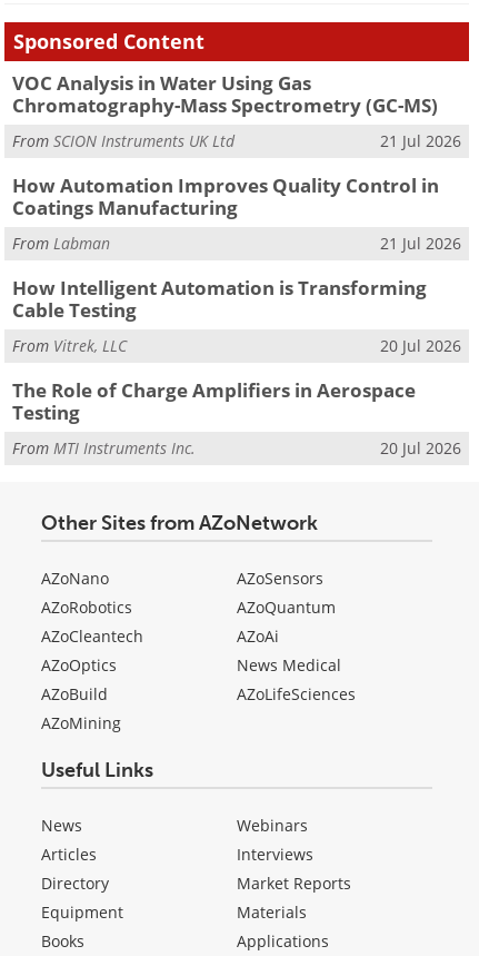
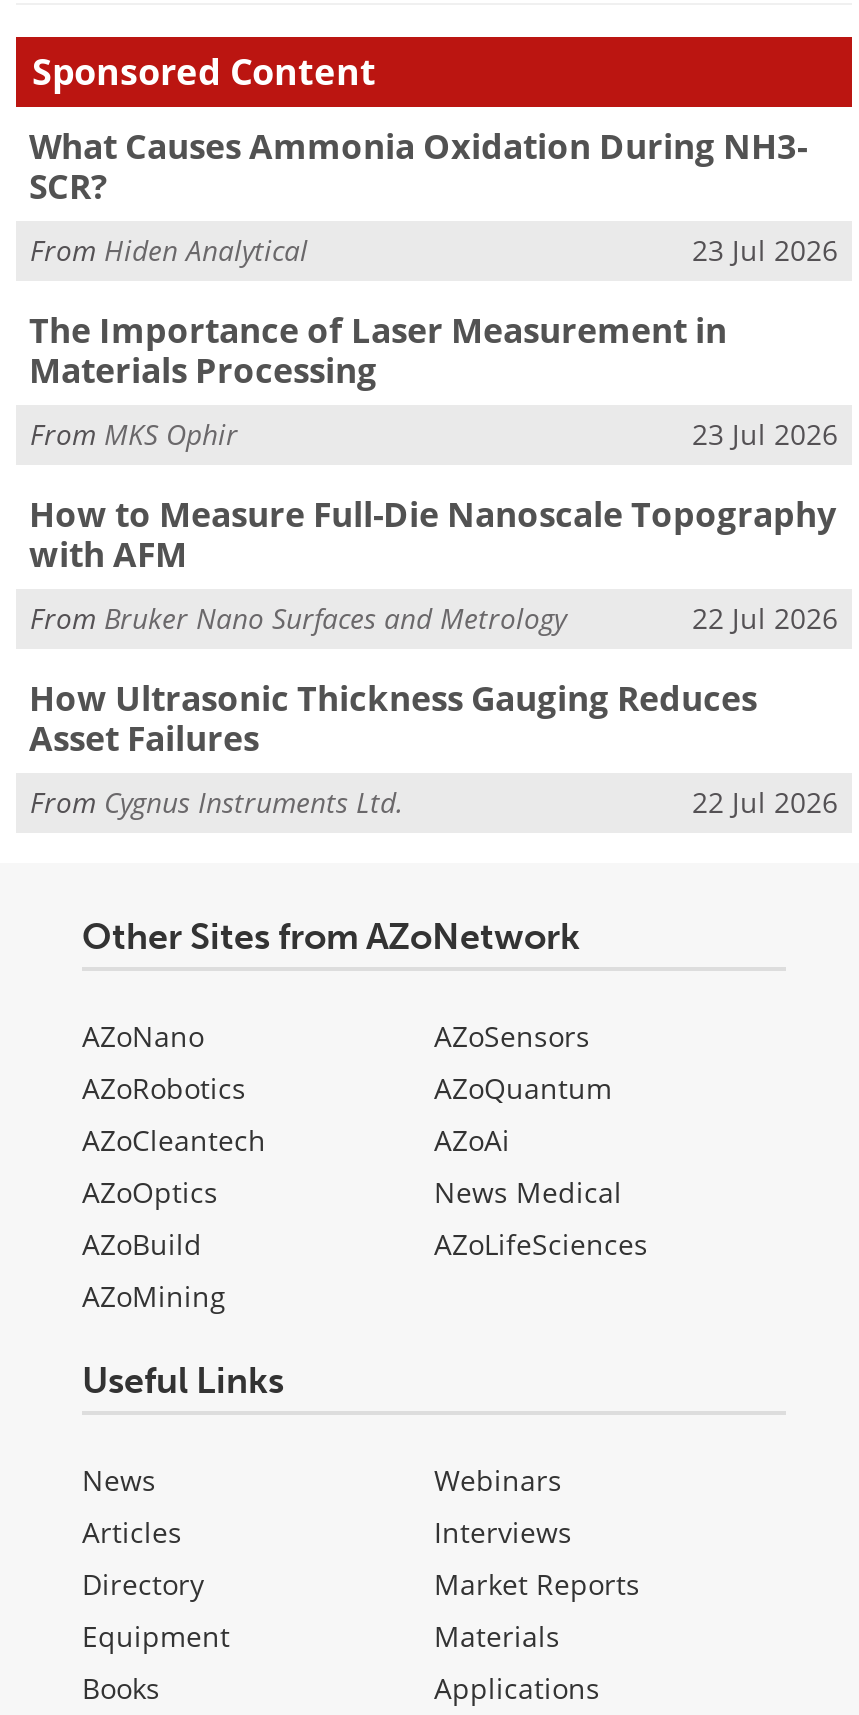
[12,70,437,118] VOC Analysis in Water Using Gas | Chromatography-Mass Spectrometry (GC-MS) -> [29,123,807,209] What Causes Ammonia Oxidation During NH3- | SCR?
[12,130,461,151] From SCION Instruments UK Ltd | 21 Jul 2026 -> [30,230,838,268] From Hiden Analytical | 23 Jul 2026
[12,173,438,220] How Automation Improves Quality Control in | Coatings Manufacturing -> [29,307,727,393] The Importance of Laser Measurement in | Materials Processing
[12,232,461,253] From Labman | 21 Jul 2026 -> [30,414,838,452] From MKS Ophir | 23 Jul 2026
[12,275,426,323] How Intelligent Automation is Transforming | Cable Testing -> [29,491,837,577] How to Measure Full-Die Nanoscale Topography | with AFM
[12,335,461,356] From Vitrek, LLC | 20 Jul 2026 -> [30,598,838,636] From Bruker Nano Surfaces and Metrology | 22 Jul 2026
[12,378,415,425] The Role of Charge Amplifiers in Aerospace | Testing -> [29,676,757,762] How Ultrasonic Thickness Gauging Reduces | Asset Failures
[12,437,461,458] From MTI Instruments Inc. | 20 Jul 2026 -> [30,783,838,821] From Cygnus Instruments Ltd. | 22 Jul 2026

